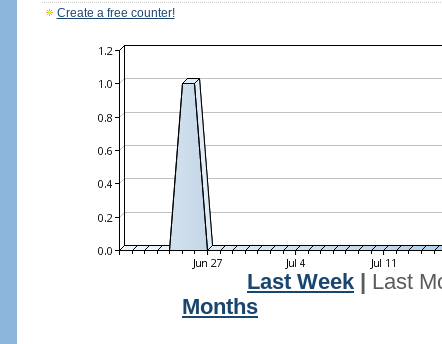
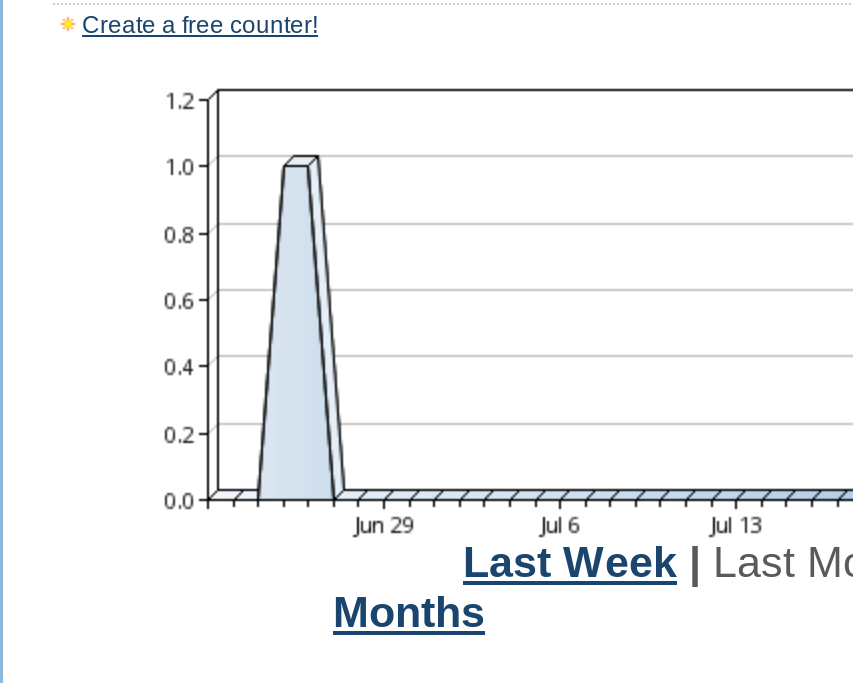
[143,77,214,251] [image] -> [253,153,395,501] [image]

